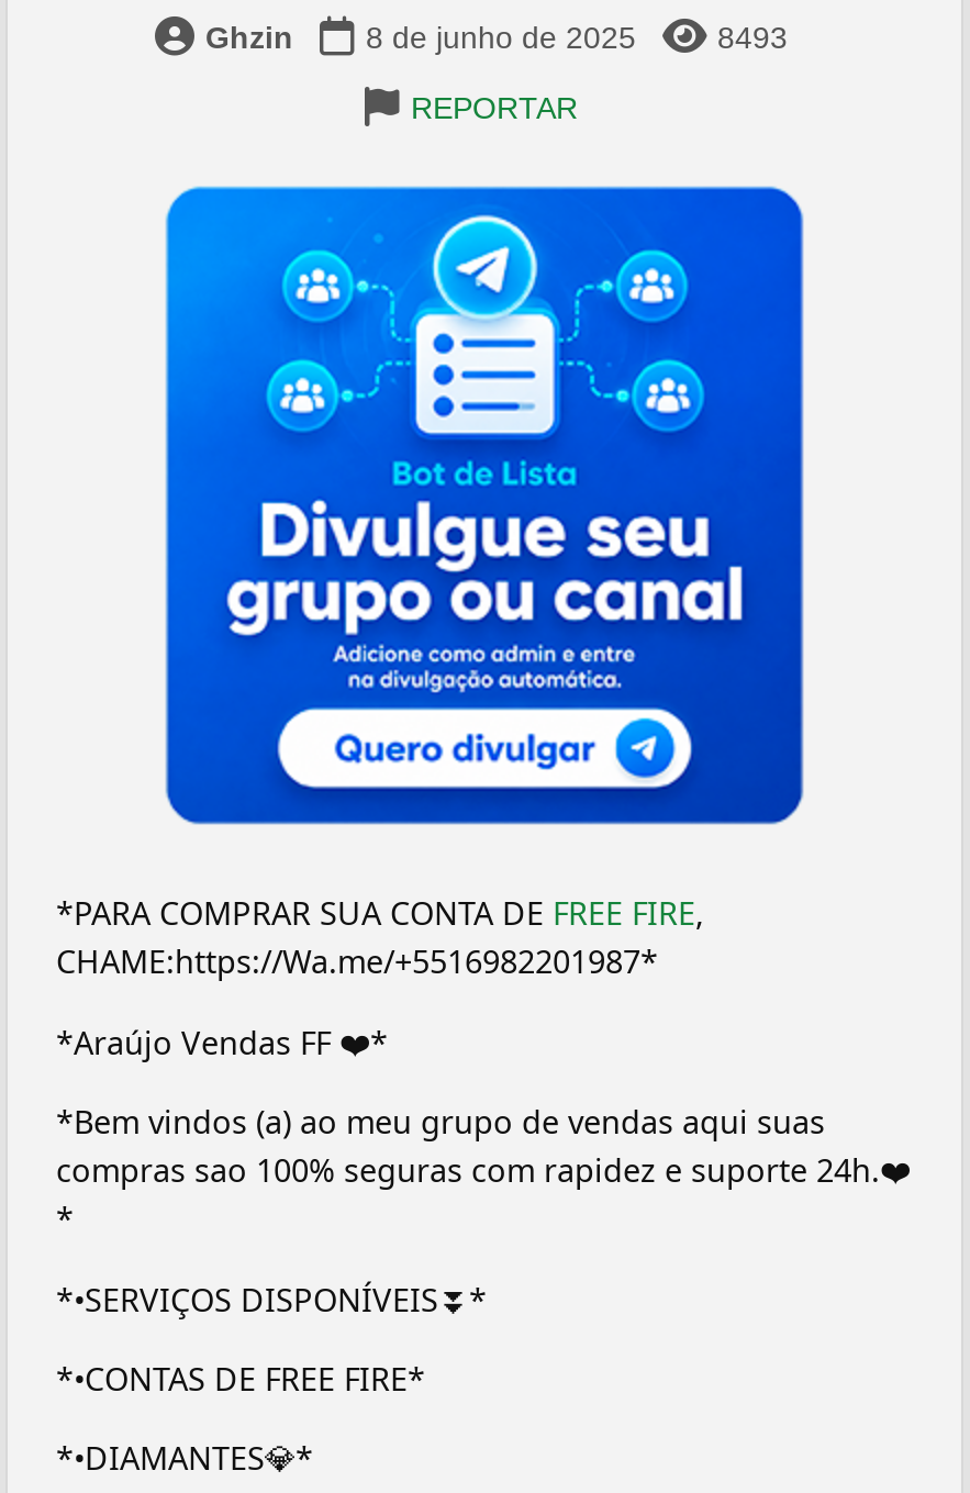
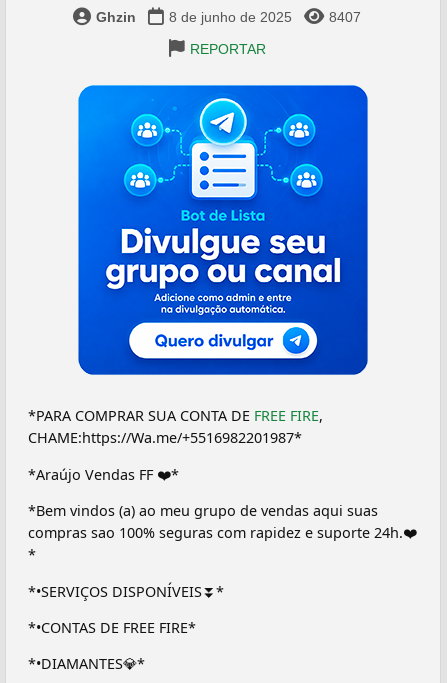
[717,20,788,55] 8493 -> [329,9,361,25] 8407

